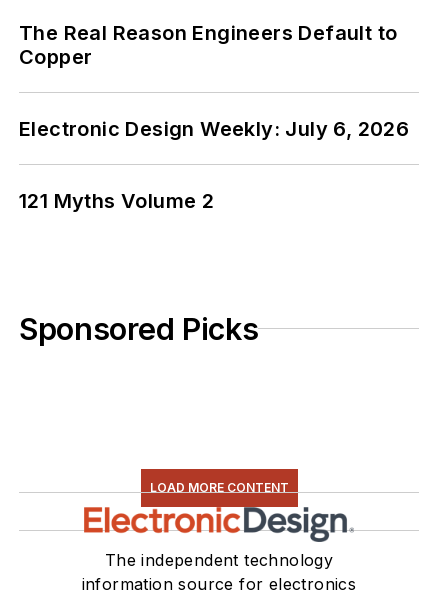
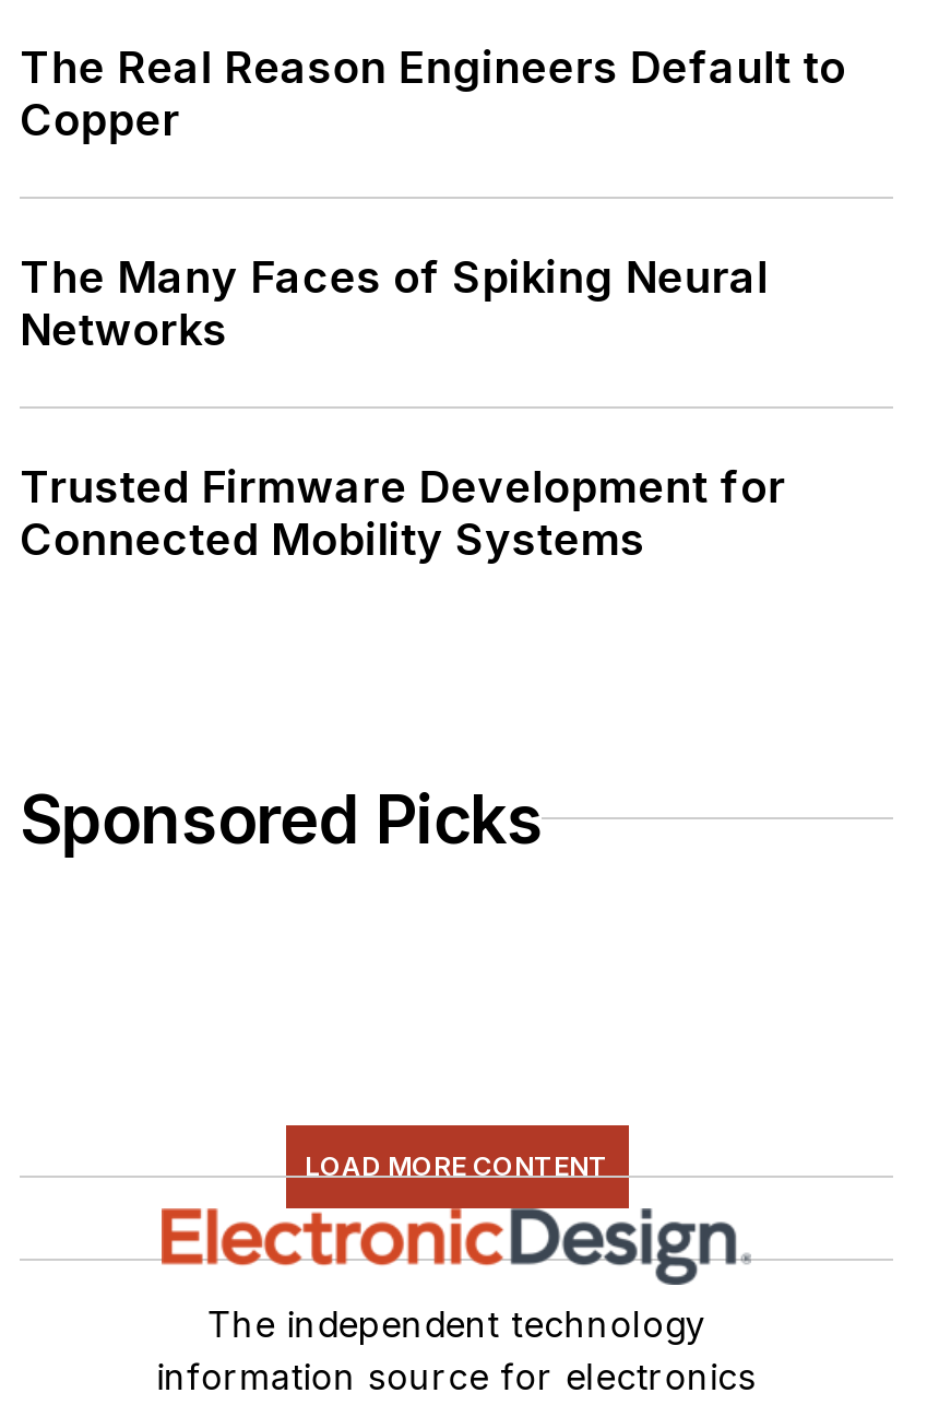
[19,117,409,141] Electronic Design Weekly: July 6, 2026 -> [20,251,768,356] The Many Faces of Spiking Neural | Networks
[19,189,214,213] 121 Myths Volume 2 -> [20,460,786,565] Trusted Firmware Development for | Connected Mobility Systems

